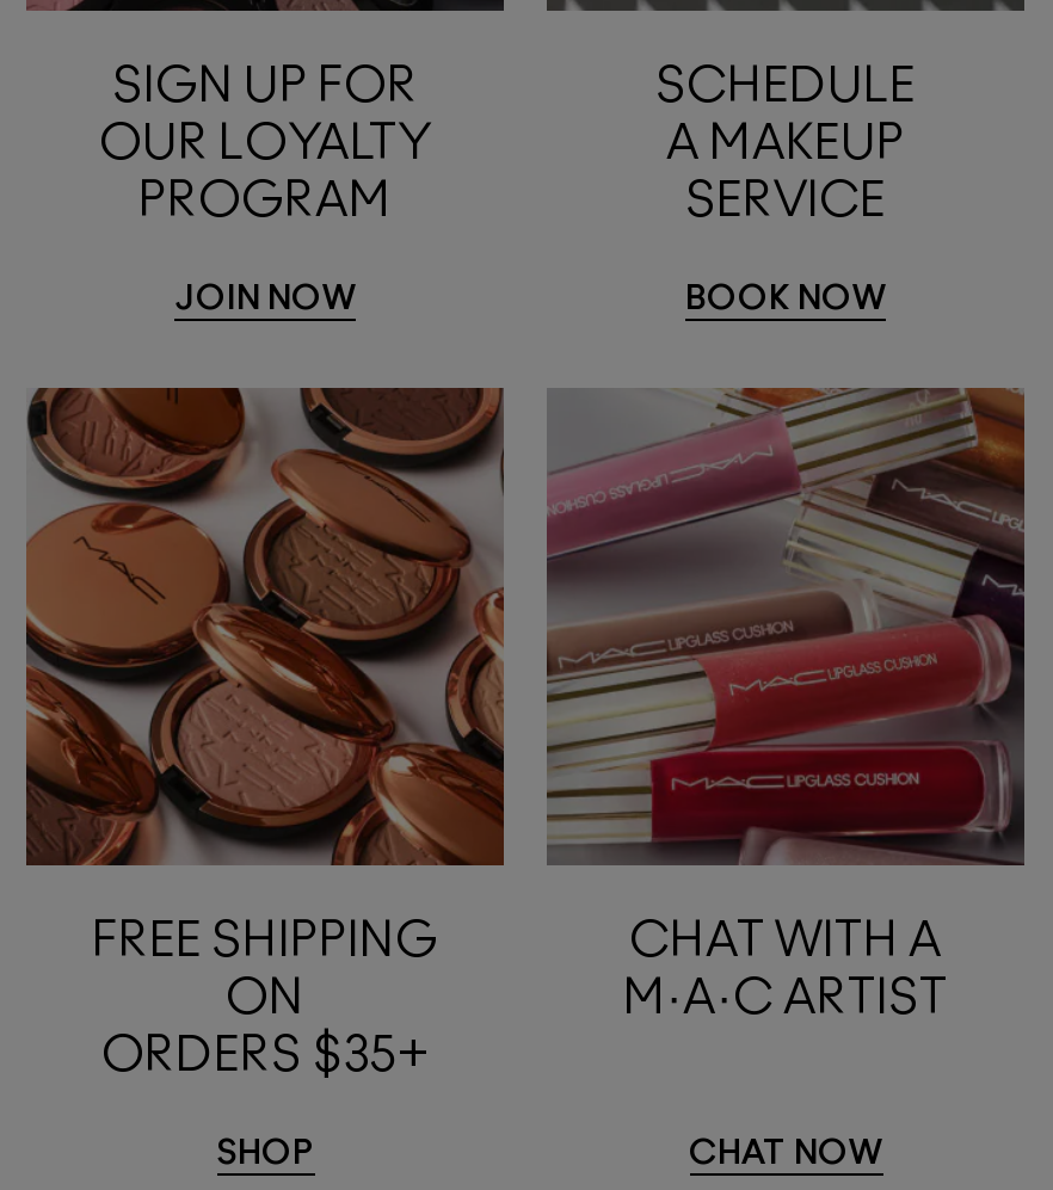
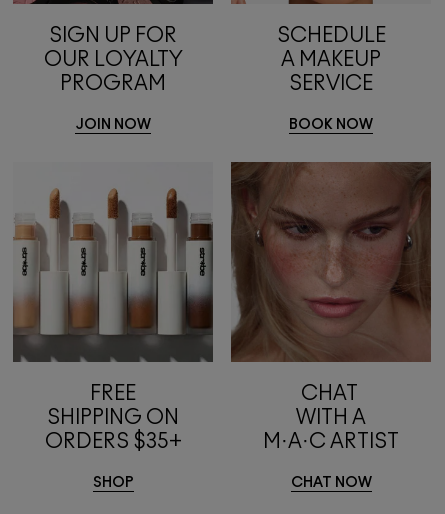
[24,384,506,867] [image] -> [13,186,214,363] [image]
[544,387,1027,867] [image] -> [230,161,432,363] [image]
moved [623,974,948,1022] -> [263,432,399,452]: M·A·C ARTIST

